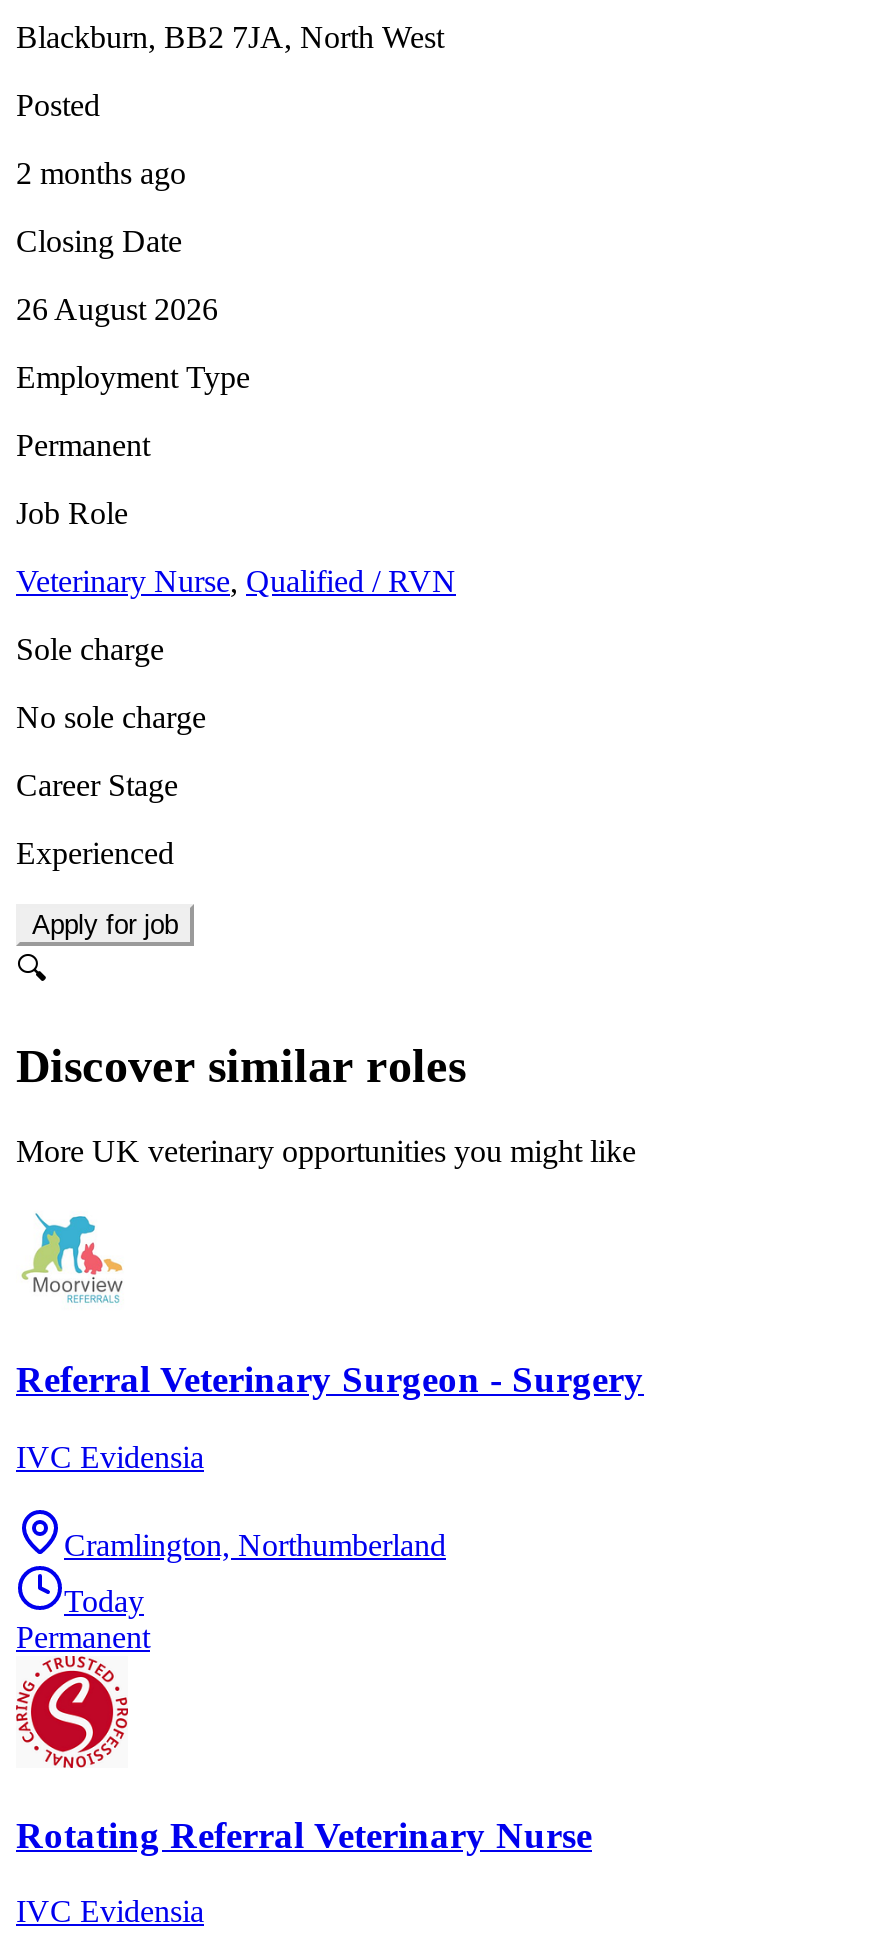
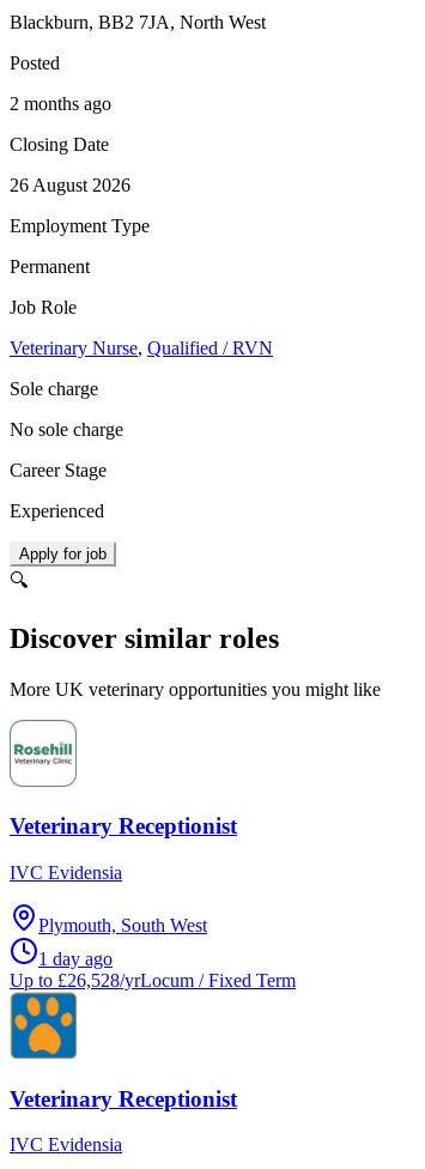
[16,1202,644,1401] [image] | Referral Veterinary Surgeon - Surgery -> [8,719,237,839] [image] | Veterinary Receptionist
[64,1528,446,1562] Cramlington, Northumberland -> [38,915,207,935] Plymouth, South West
[16,1584,150,1654] Today | Permanent -> [10,949,296,991] 1 day ago | Up to £26,528/yrLocum / Fixed Term
[14,1670,592,1856] [image] | Rotating Referral Veterinary Nurse -> [8,1000,237,1111] [image] | Veterinary Receptionist

